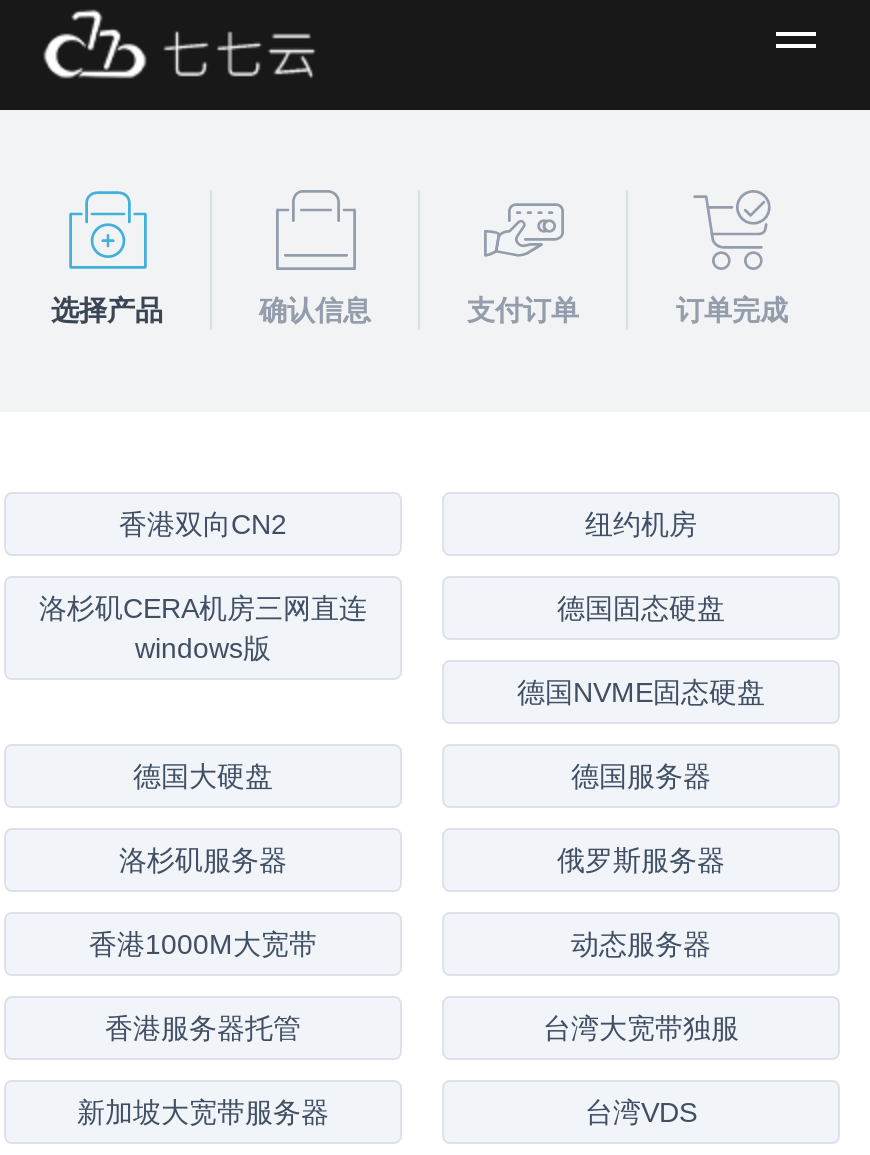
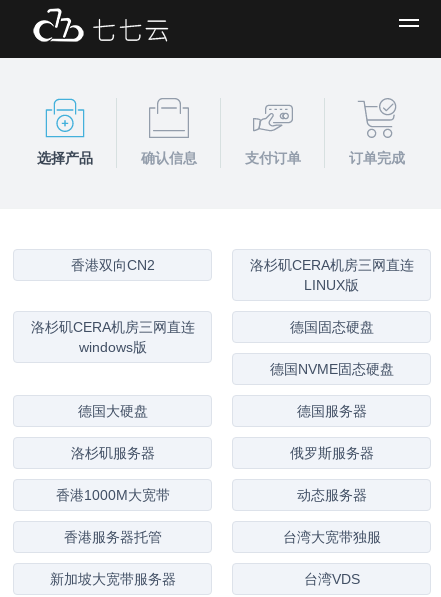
[585,508,697,540] 纽约机房 -> [249,257,413,293] 洛杉矶CERA机房三网直连 | LINUX版

